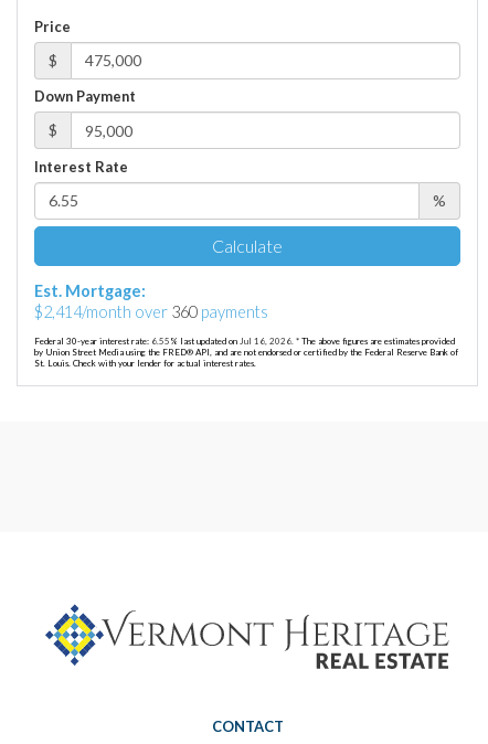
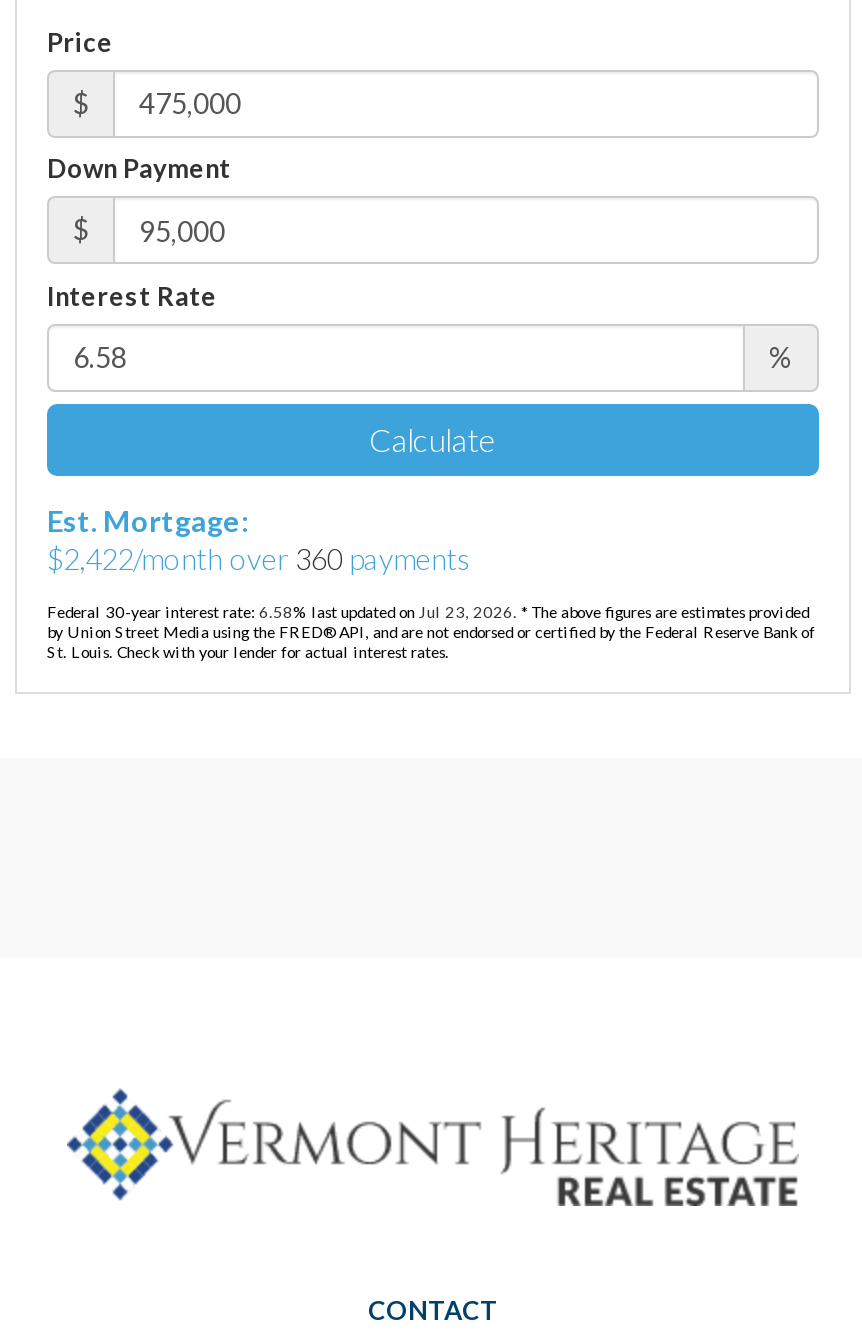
[34,302,268,321] $2,414/month over 360 payments -> [47,542,471,576] $2,422/month over 360 payments
[34,336,455,347] Federal 30-year interest rate: 6.55% last updated on Jul 16, 2026. * The above figures are estimates provided -> [47,602,809,622] Federal 30-year interest rate: 6.58% last updated on Jul 23, 2026. * The above figures are estimates provided

